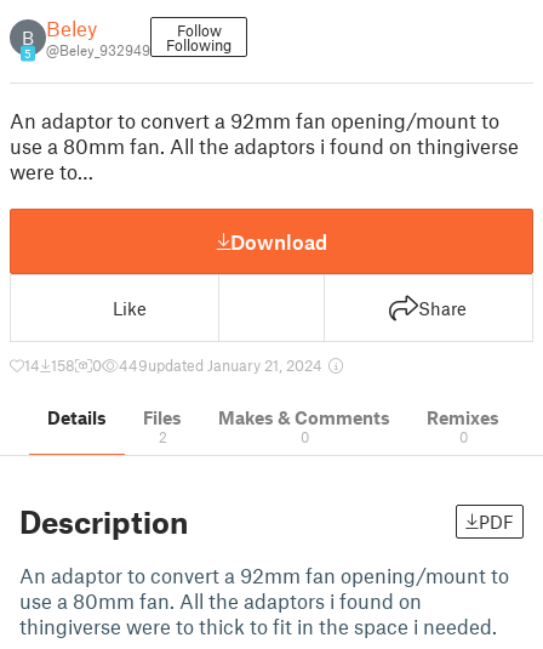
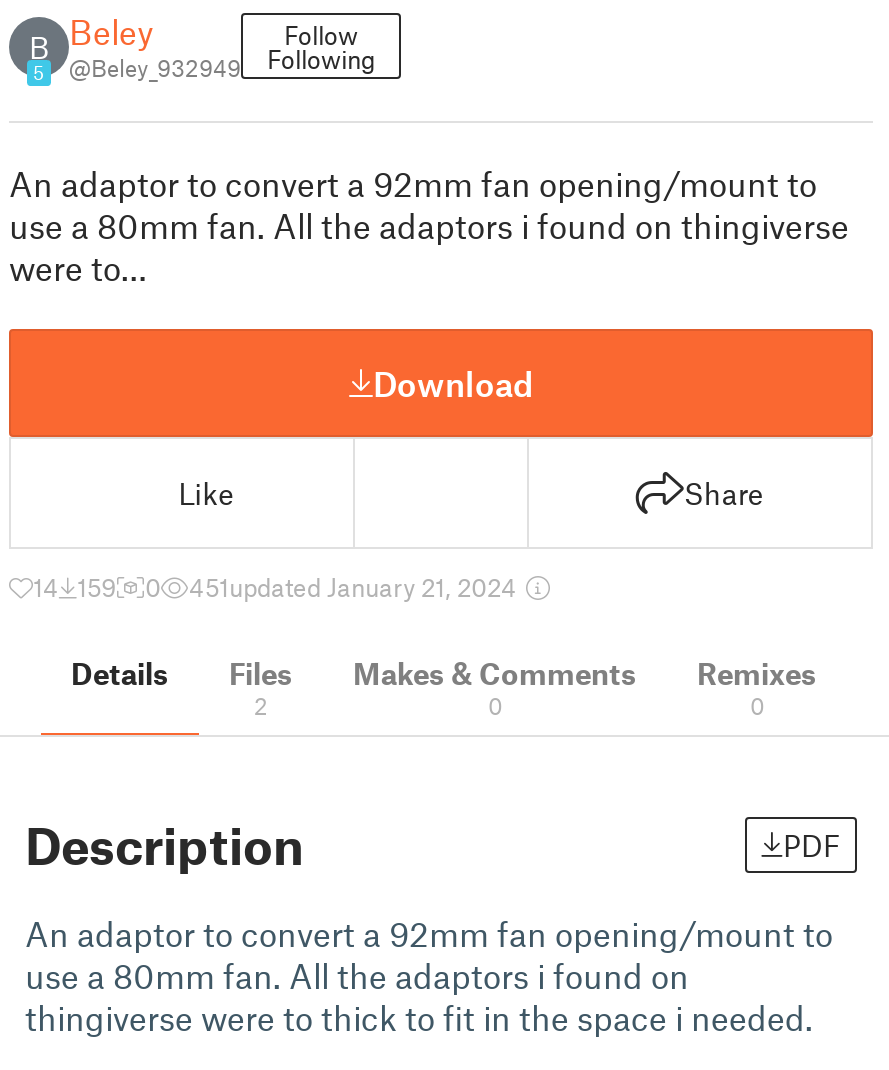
[24,355,75,375] 14 158 -> [33,571,117,603] 14 159
[119,355,326,375] 449updated January 21, 2024 -> [189,571,523,603] 451updated January 21, 2024

